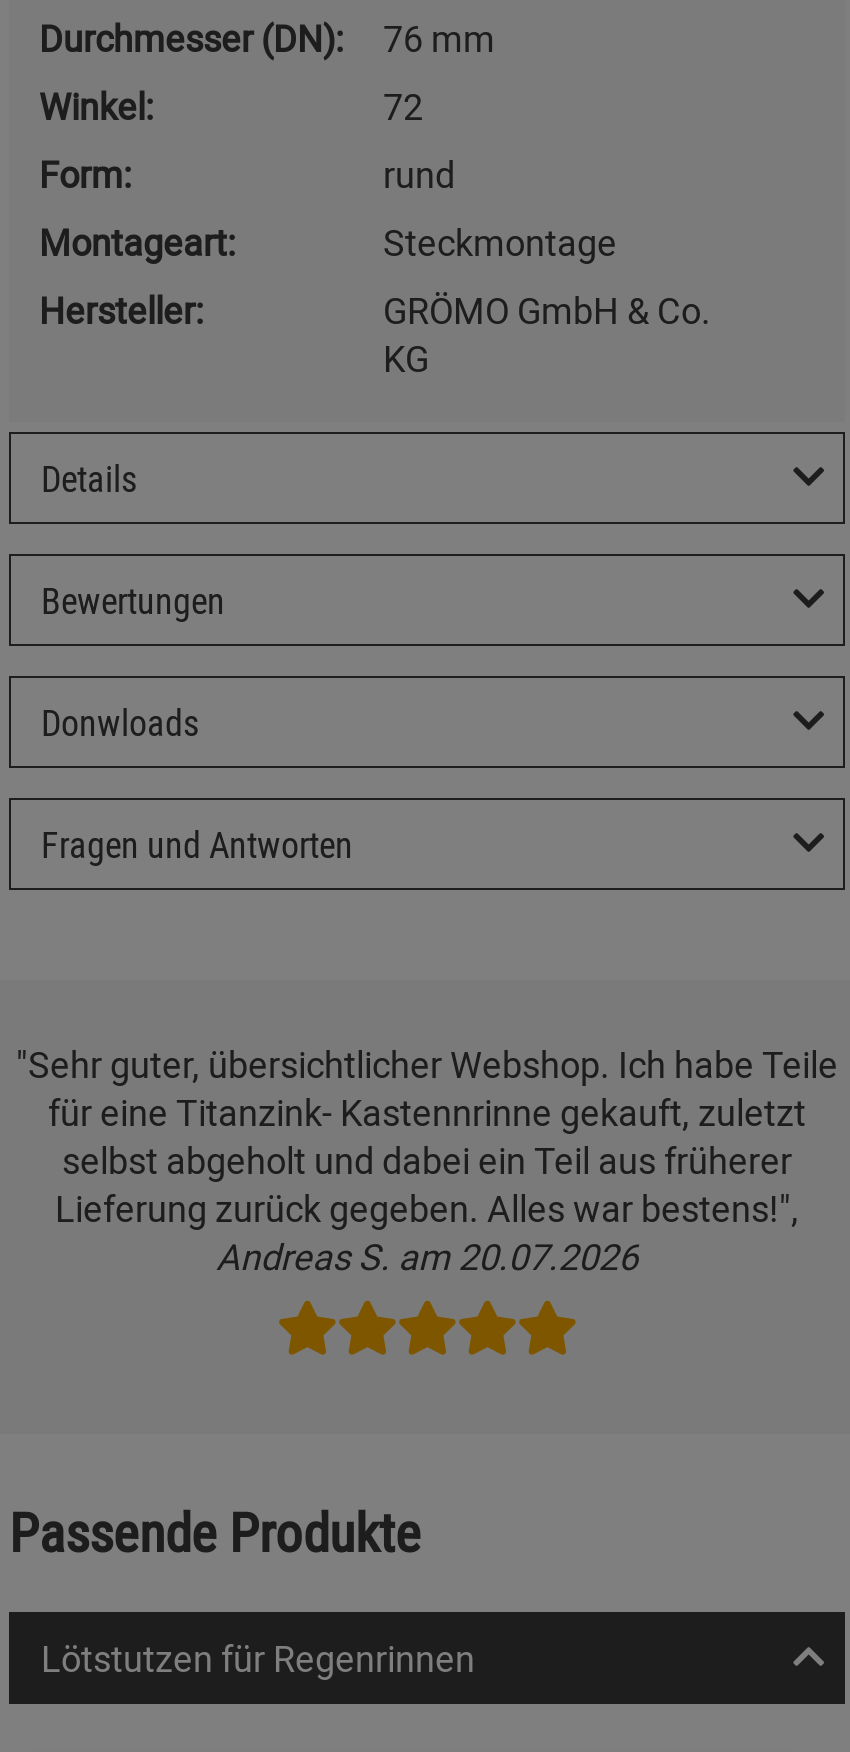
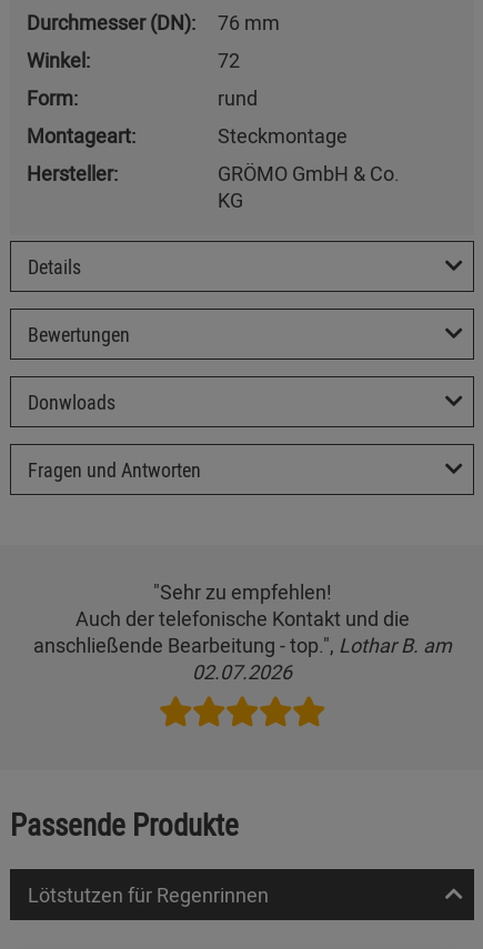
[16,1040,838,1280] "Sehr guter, übersichtlicher Webshop. Ich habe Teile | für eine Titanzink- Kastennrinne gekauft, zuletzt | selbst abgeholt und dabei ein Teil aus früherer | Lieferung zurück gegeben. Alles war bestens!", | Andreas S. am 20.07.2026 -> [33,578,451,685] "Sehr zu empfehlen! | Auch der telefonische Kontakt und die | anschließende Bearbeitung - top.", Lothar B. am | 02.07.2026

